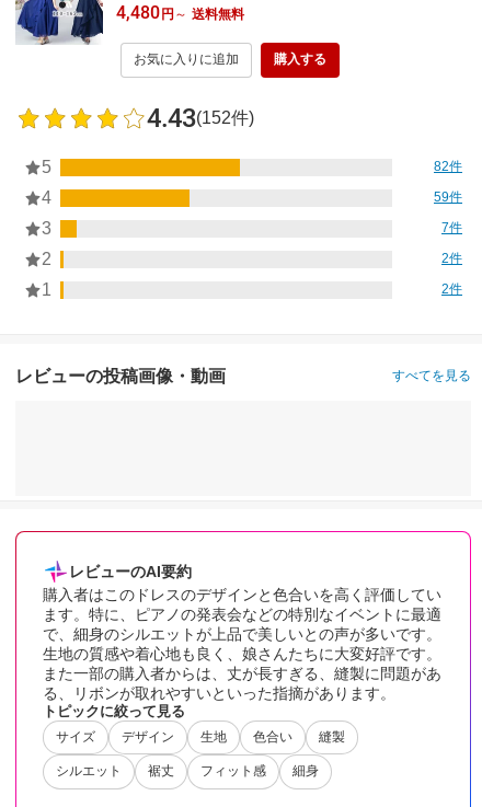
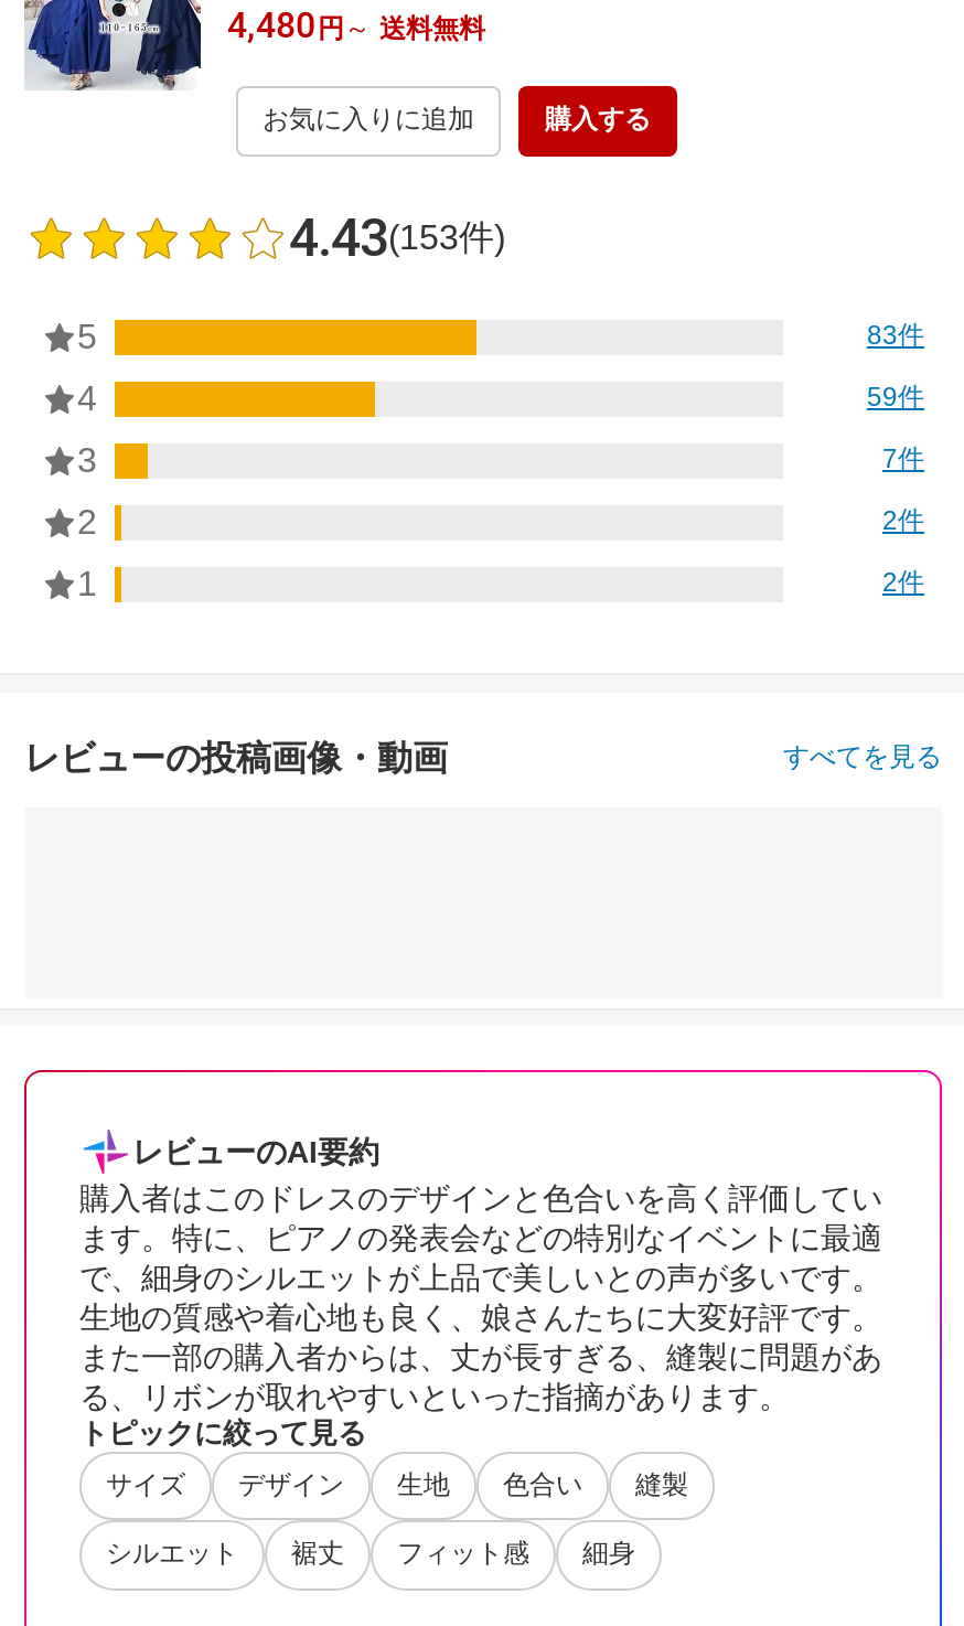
[147,103,254,133] 4.43(152件) -> [289,207,505,269] 4.43(153件)
[434,159,462,174] 82件 -> [867,321,924,351] 83件

